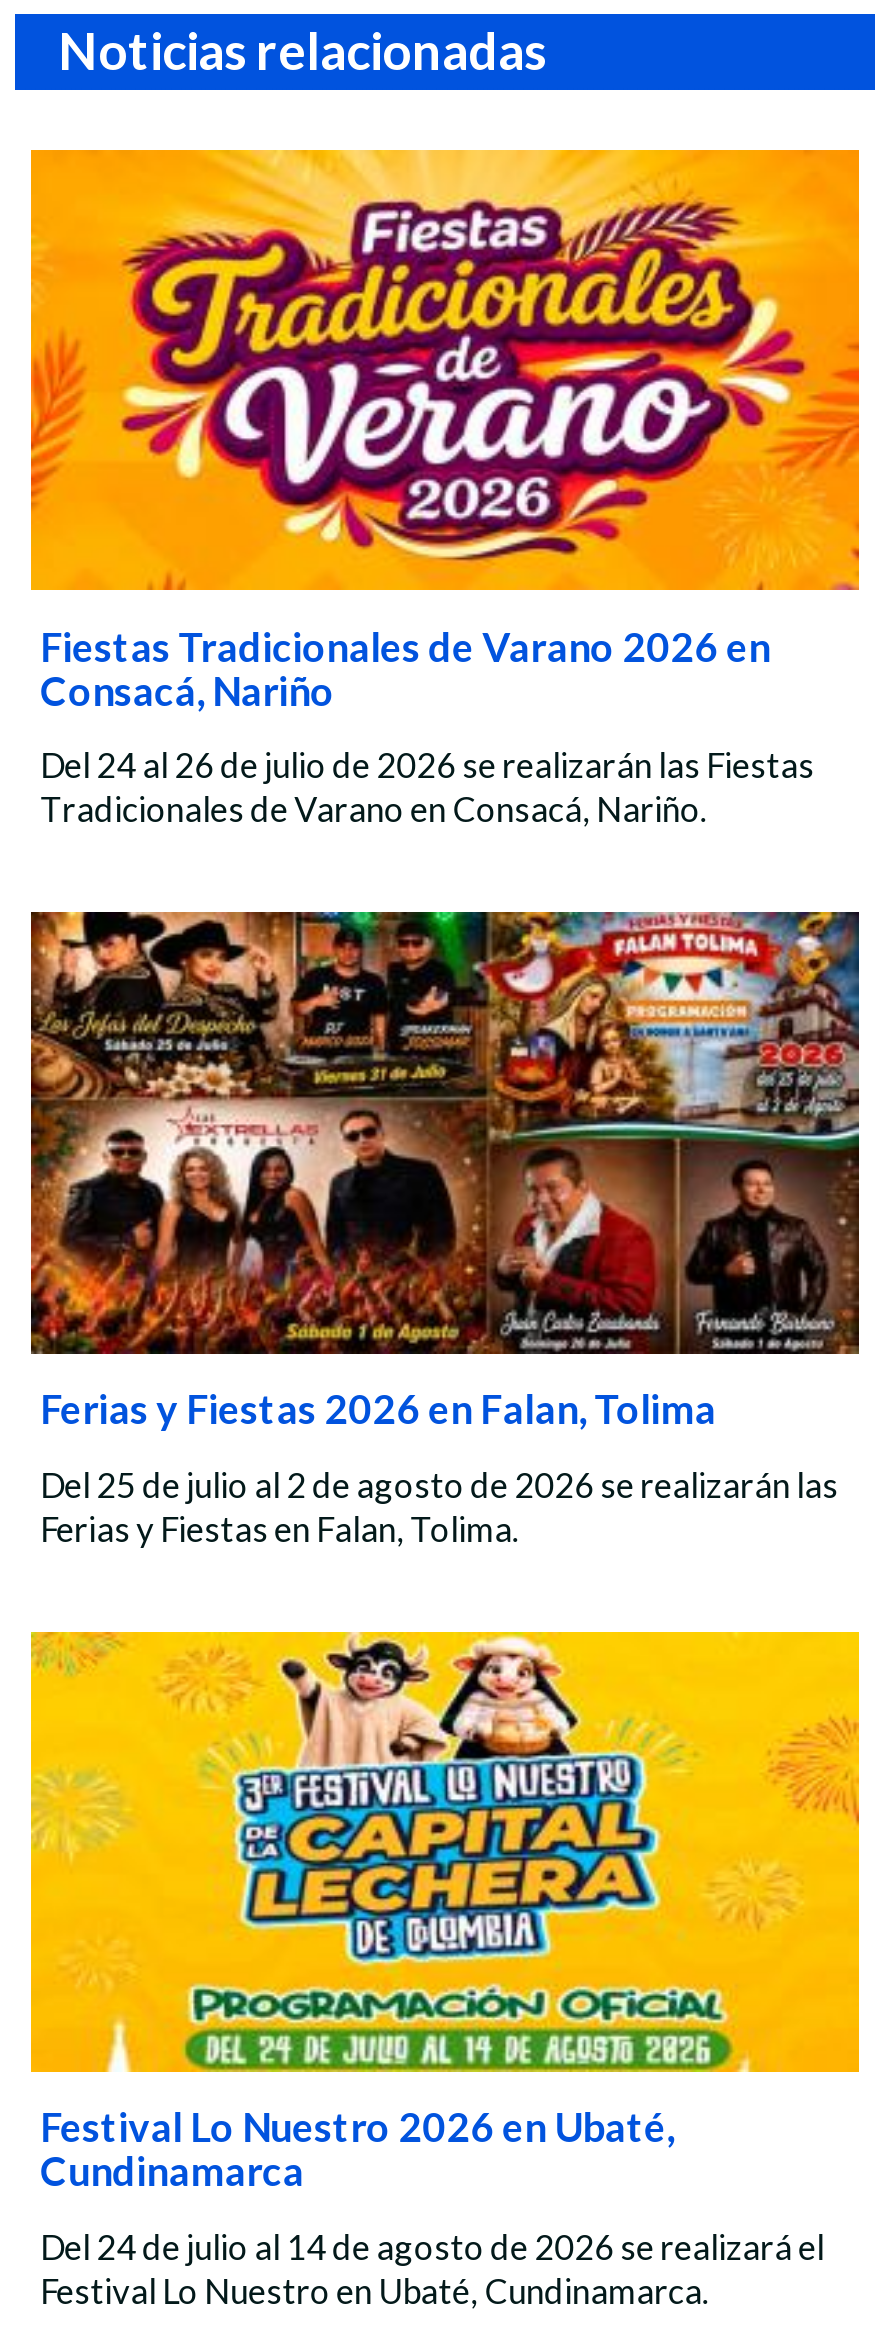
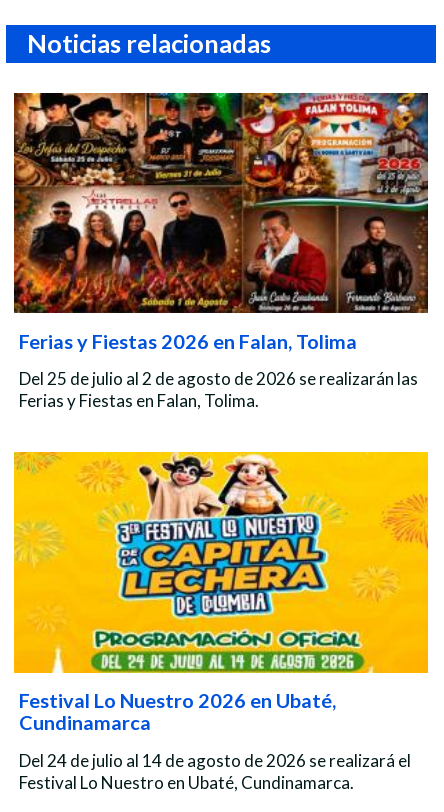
[29,148,861,830] [image] | Fiestas Tradicionales de Varano 2026 en | Consacá, Nariño | Del 24 al 26 de julio de 2026 se realizarán las Fiestas | Tradicionales de Varano en Consacá, Nariño. -> none

